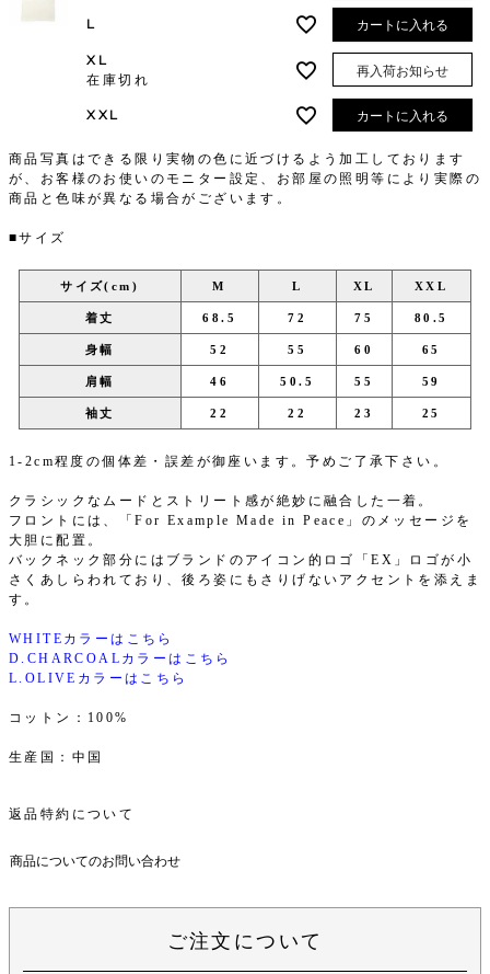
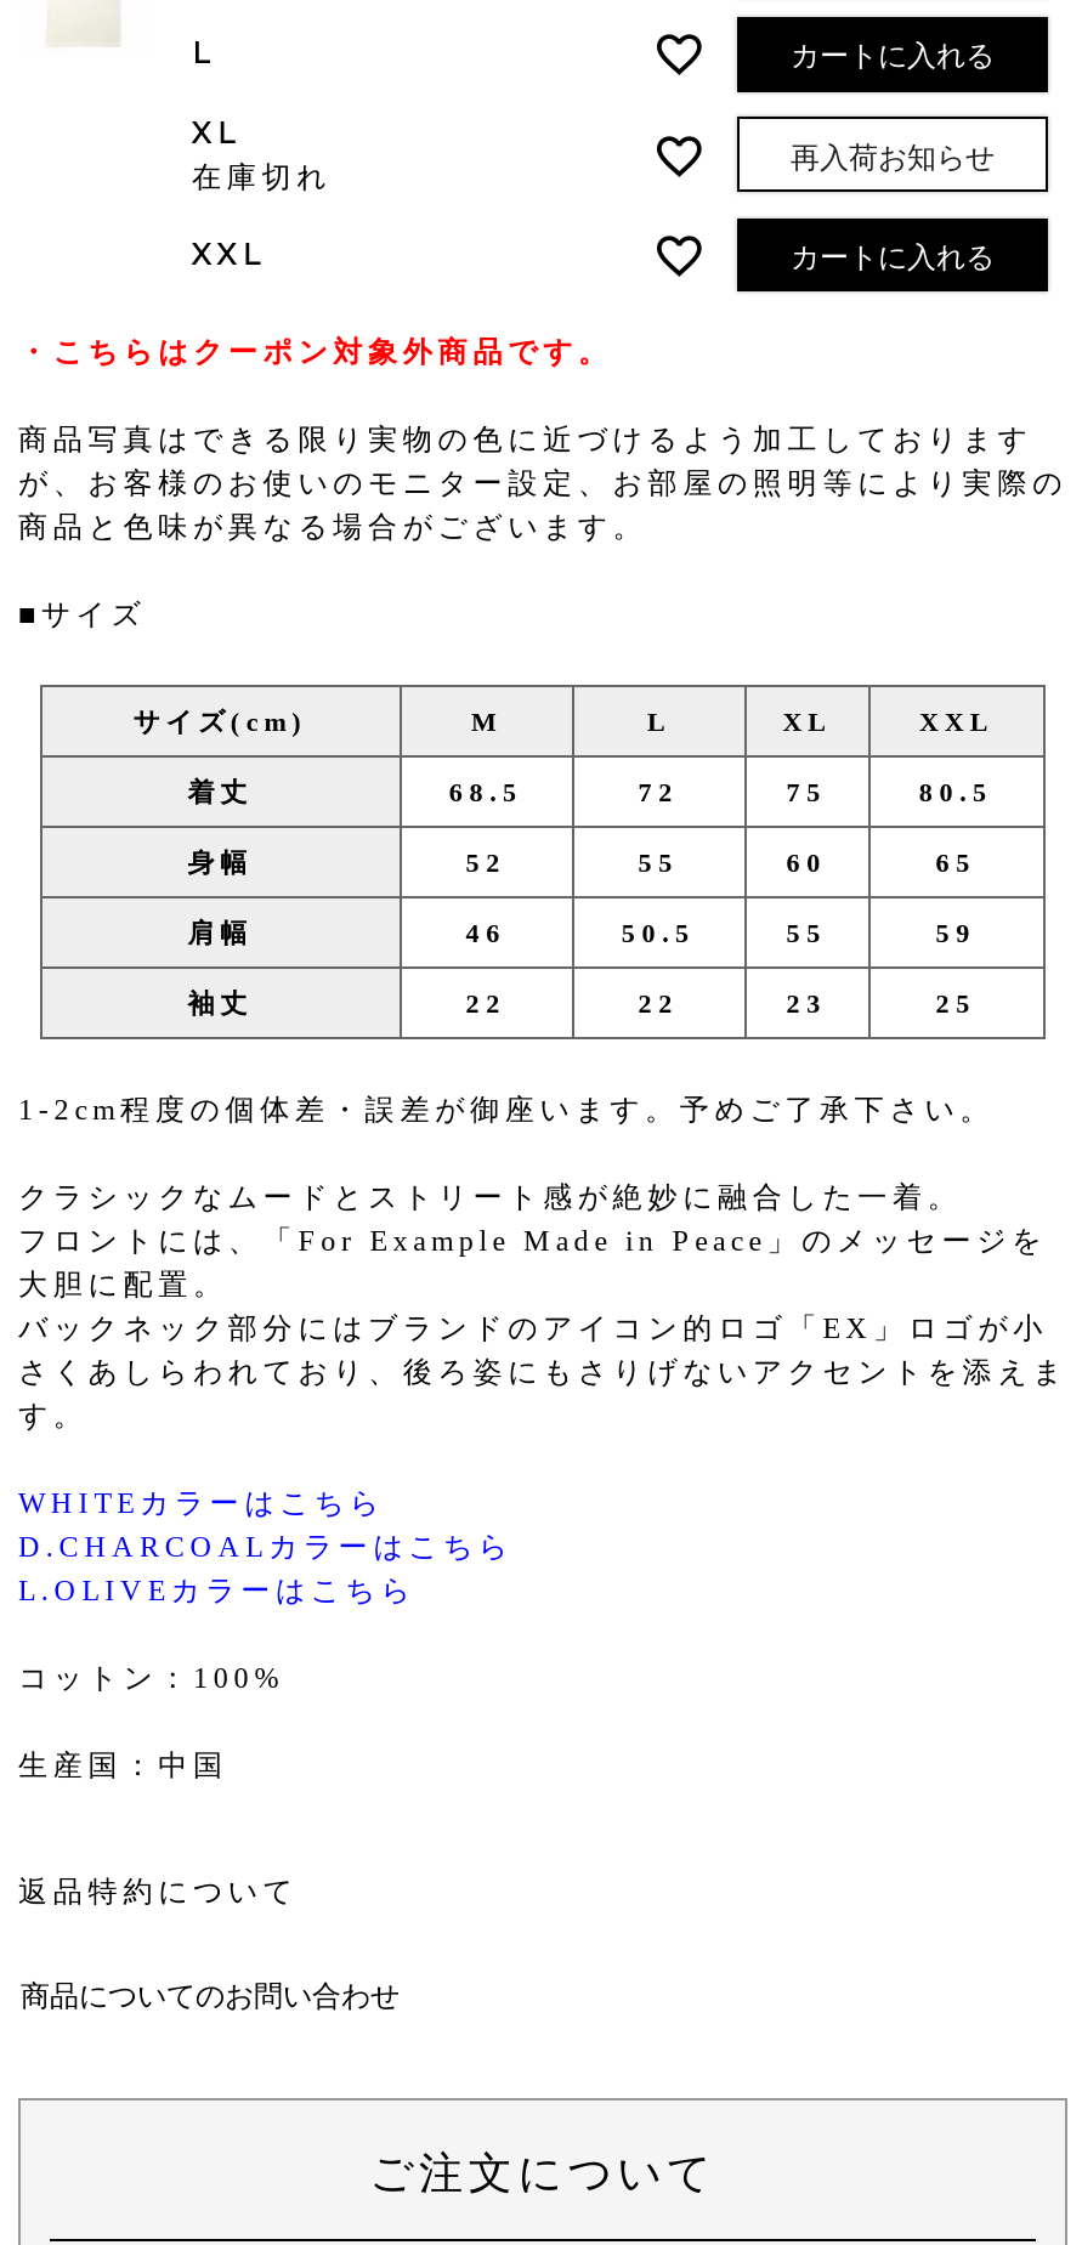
none -> [18,334,613,370] ・こちらはクーポン対象外商品です。

